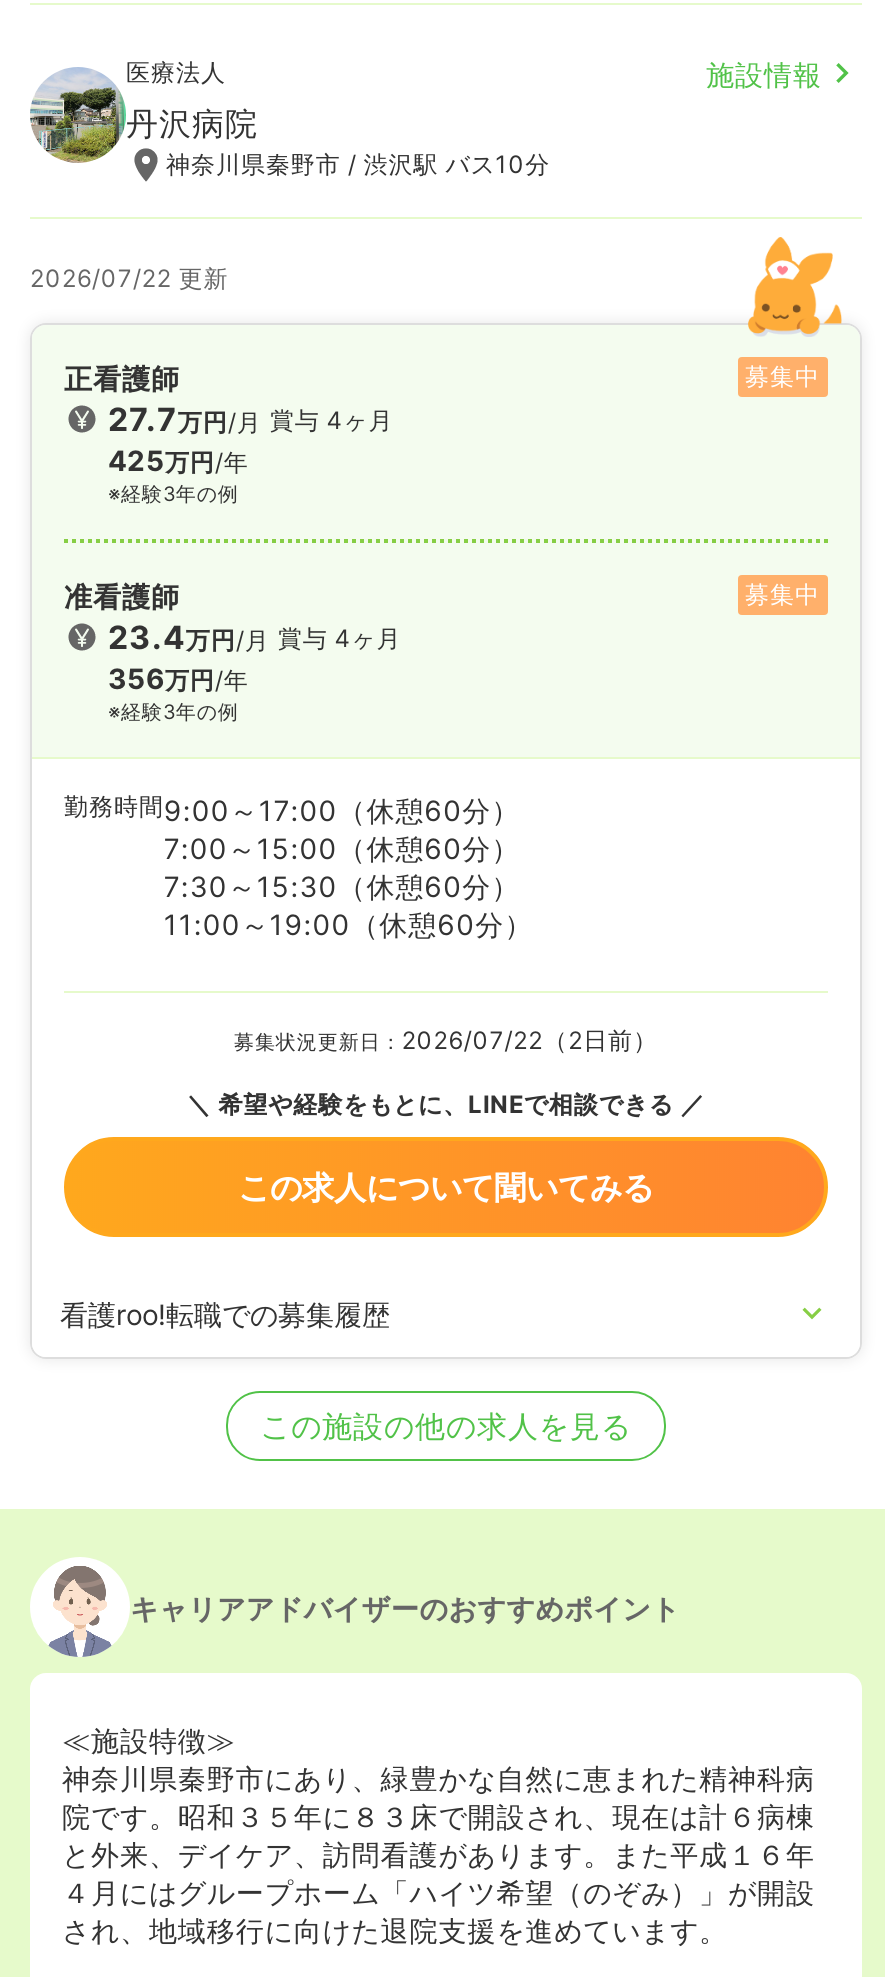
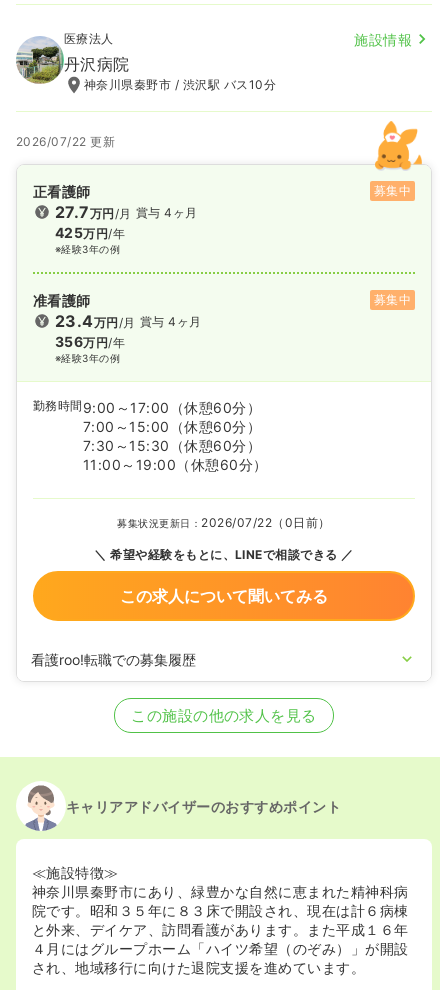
[234,1025,658,1055] 募集状況更新日：2026/07/22（2日前） -> [117,515,330,530] 募集状況更新日：2026/07/22（0日前）

